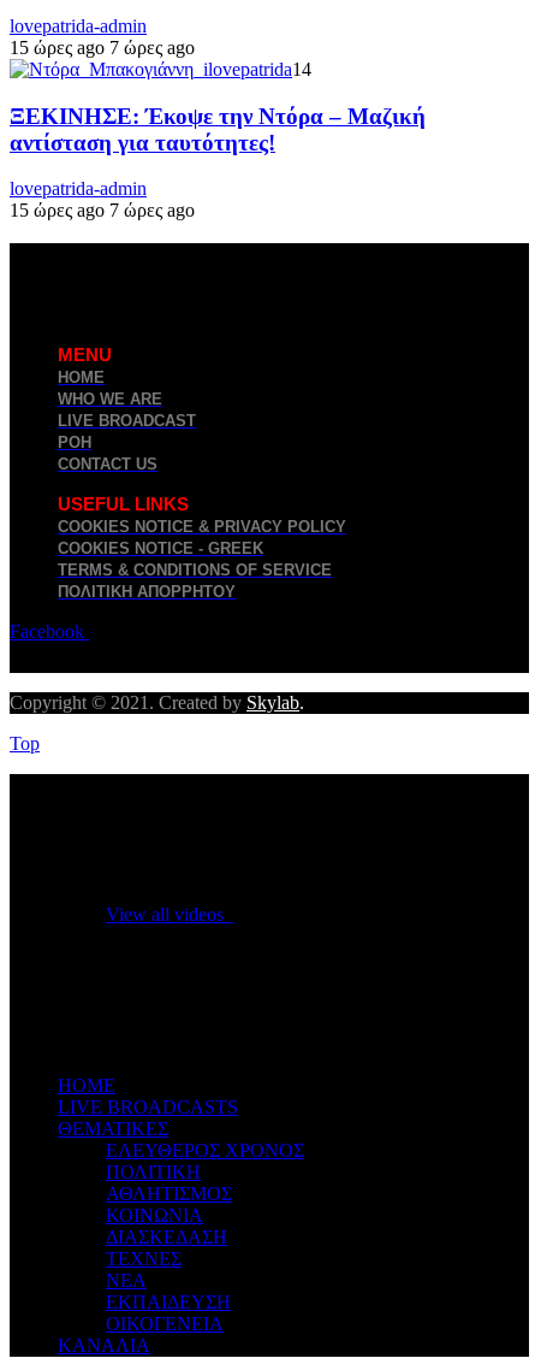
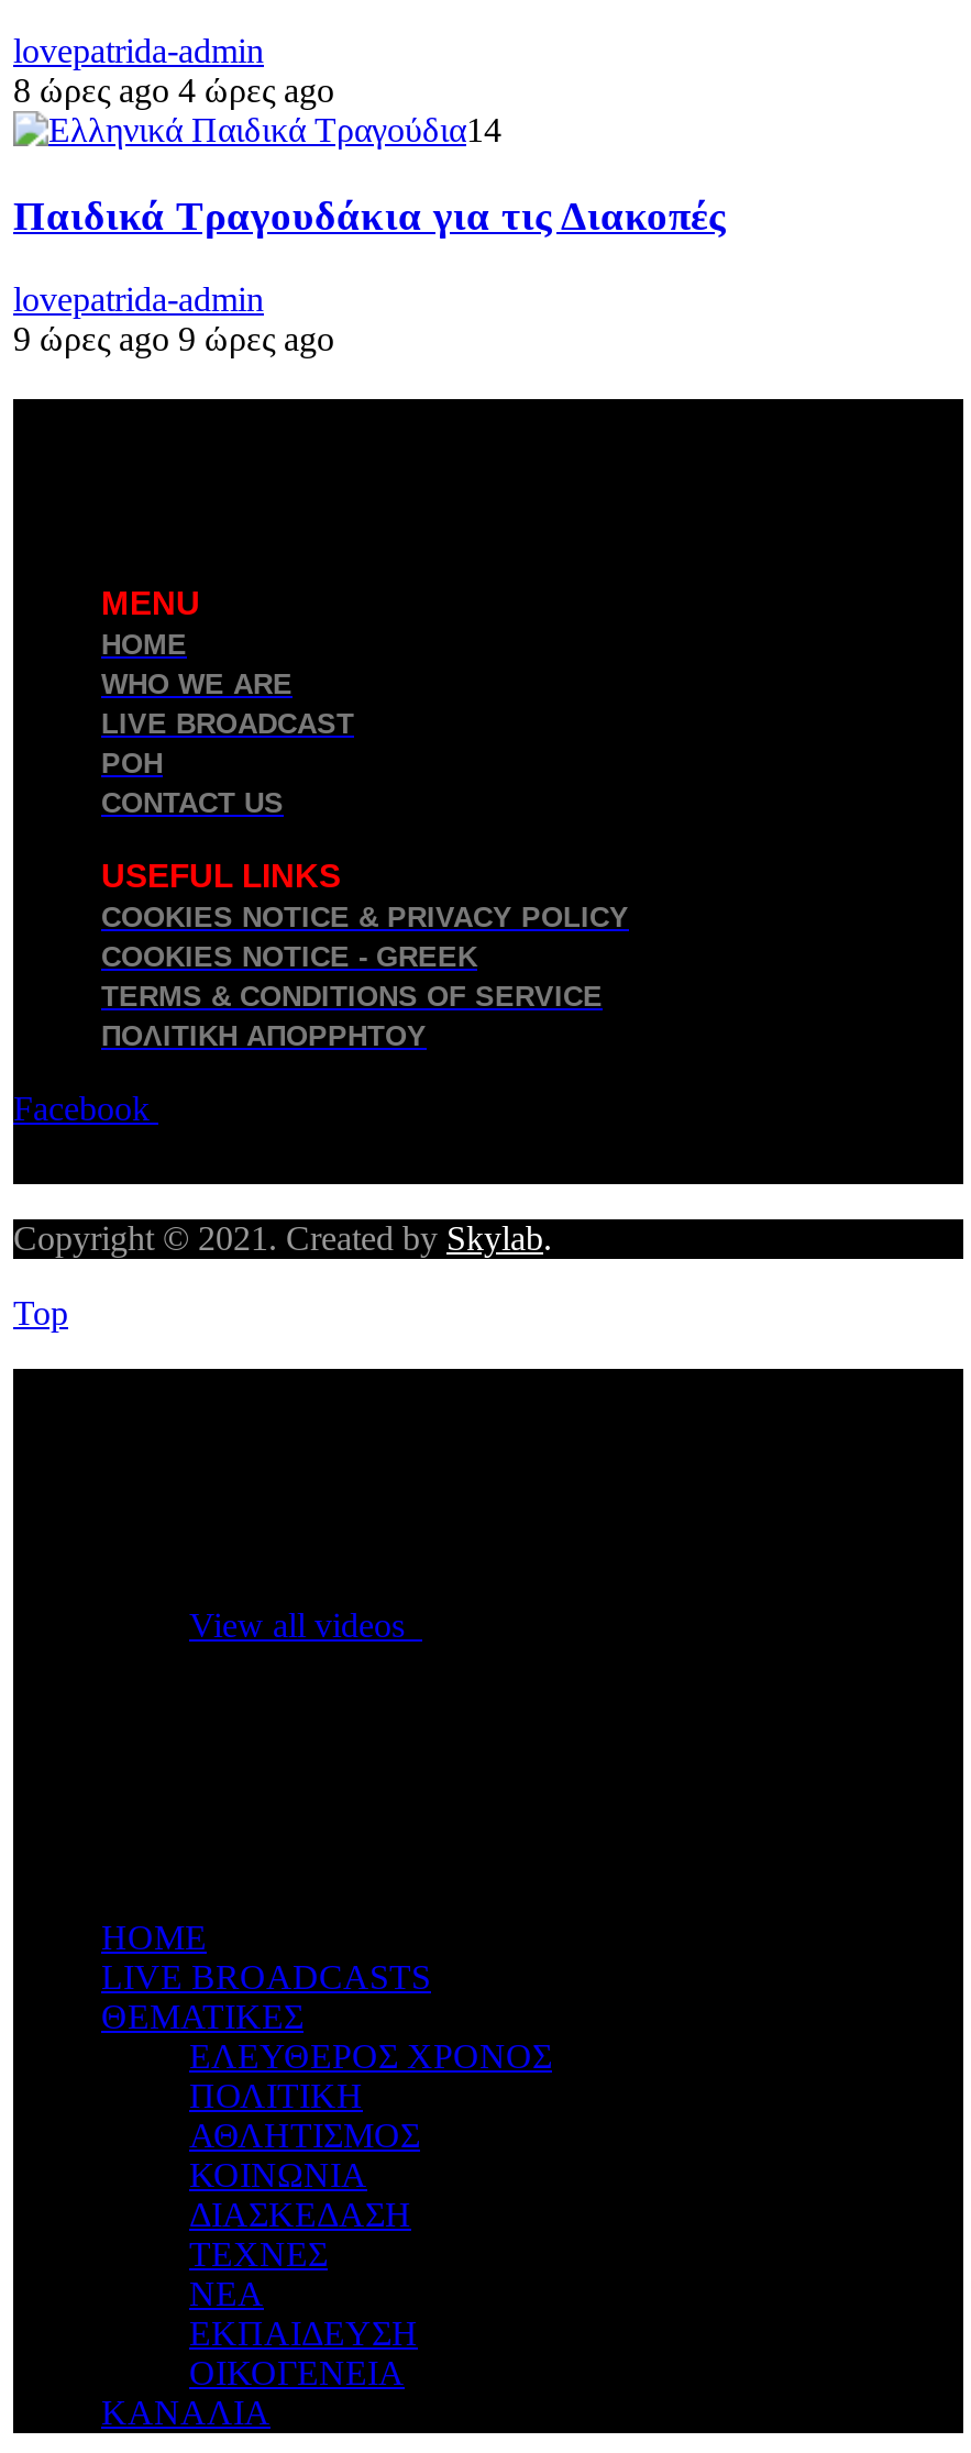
[10,37,195,58] 15 ώρες ago 7 ώρες ago -> [13,71,334,109] 8 ώρες ago 4 ώρες ago
[10,103,426,155] ΞΕΚΙΝΗΣΕ: Έκοψε την Ντόρα – Μαζική | αντίσταση για ταυτότητες! -> [13,192,726,238] Παιδικά Τραγουδάκια για τις Διακοπές
[10,200,195,221] 15 ώρες ago 7 ώρες ago -> [13,321,334,358] 9 ώρες ago 9 ώρες ago

